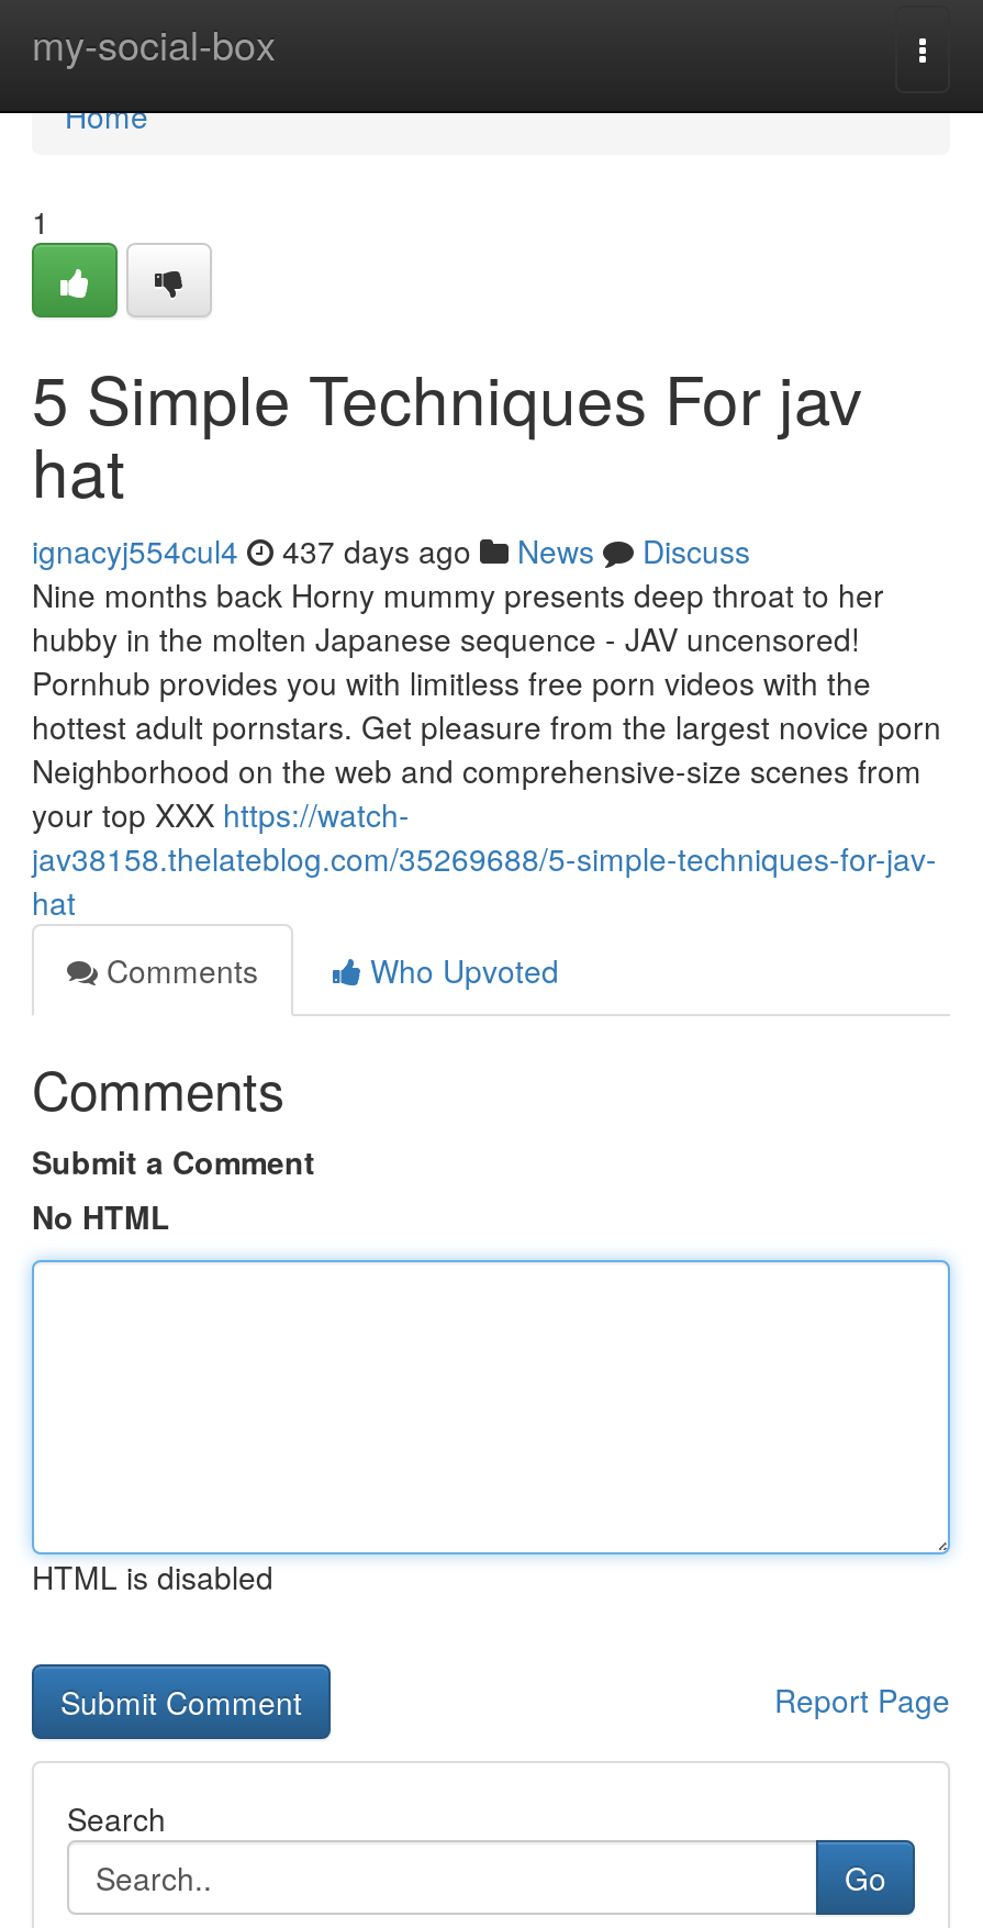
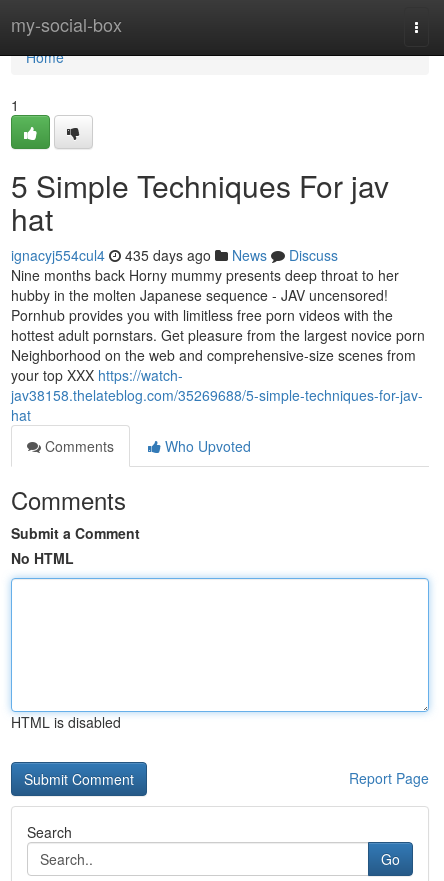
[32,528,750,572] ignacyj554cul4 437 days ago News Discuss -> [11,245,338,265] ignacyj554cul4 435 days ago News Discuss

